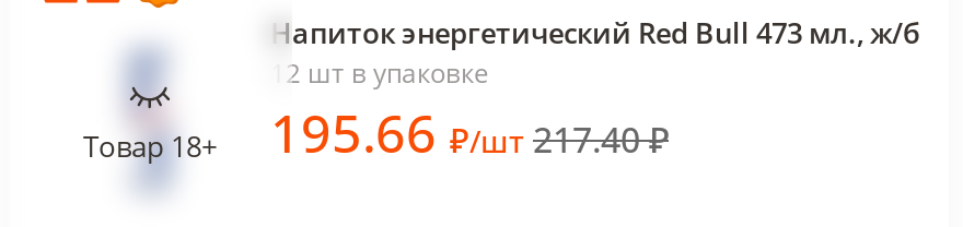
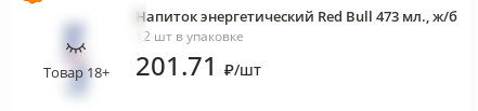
[83,96,669,168] Товар 18+ 195.66 ₽/шт 217.40 ₽ -> [43,47,261,83] Товар 18+ 201.71 ₽/шт

